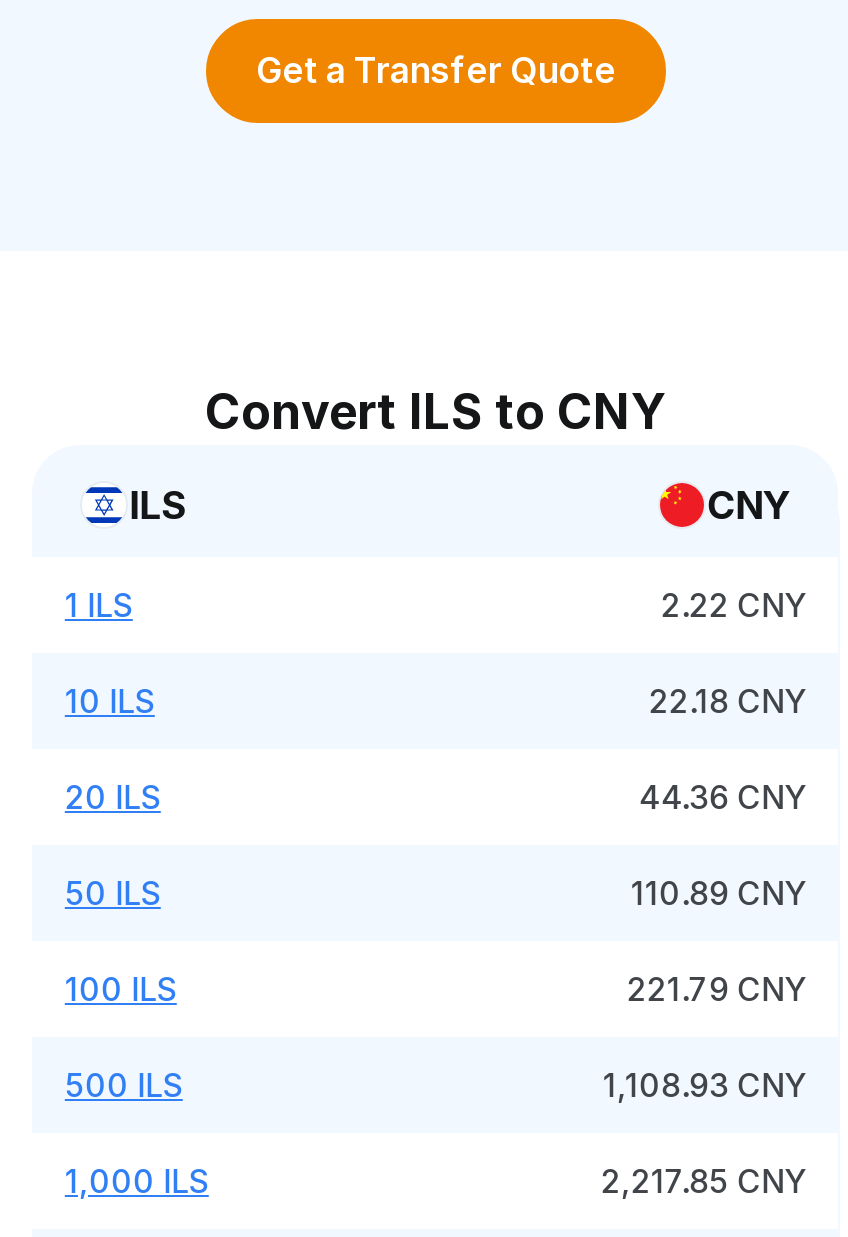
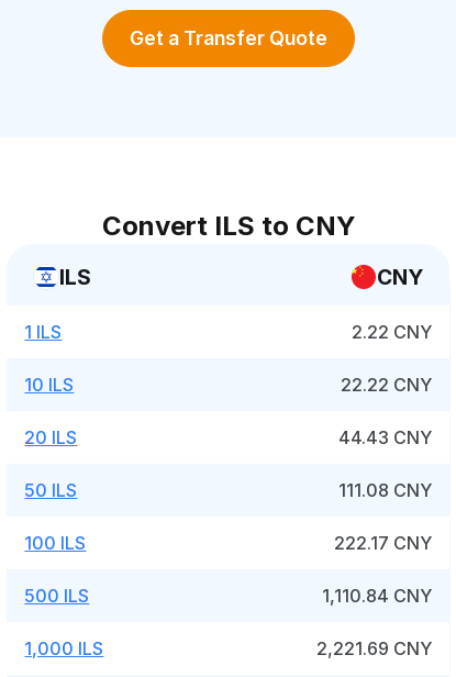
[649,681,807,721] 22.18 CNY -> [341,374,432,396] 22.22 CNY
[639,777,807,817] 44.36 CNY -> [339,426,432,448] 44.43 CNY
[631,873,807,913] 110.89 CNY -> [339,479,432,501] 111.08 CNY
[627,969,807,1009] 221.79 CNY -> [334,532,432,554] 222.17 CNY
[603,1065,807,1105] 1,108.93 CNY -> [322,585,432,607] 1,110.84 CNY
[601,1161,807,1201] 2,217.85 CNY -> [317,637,432,659] 2,221.69 CNY

